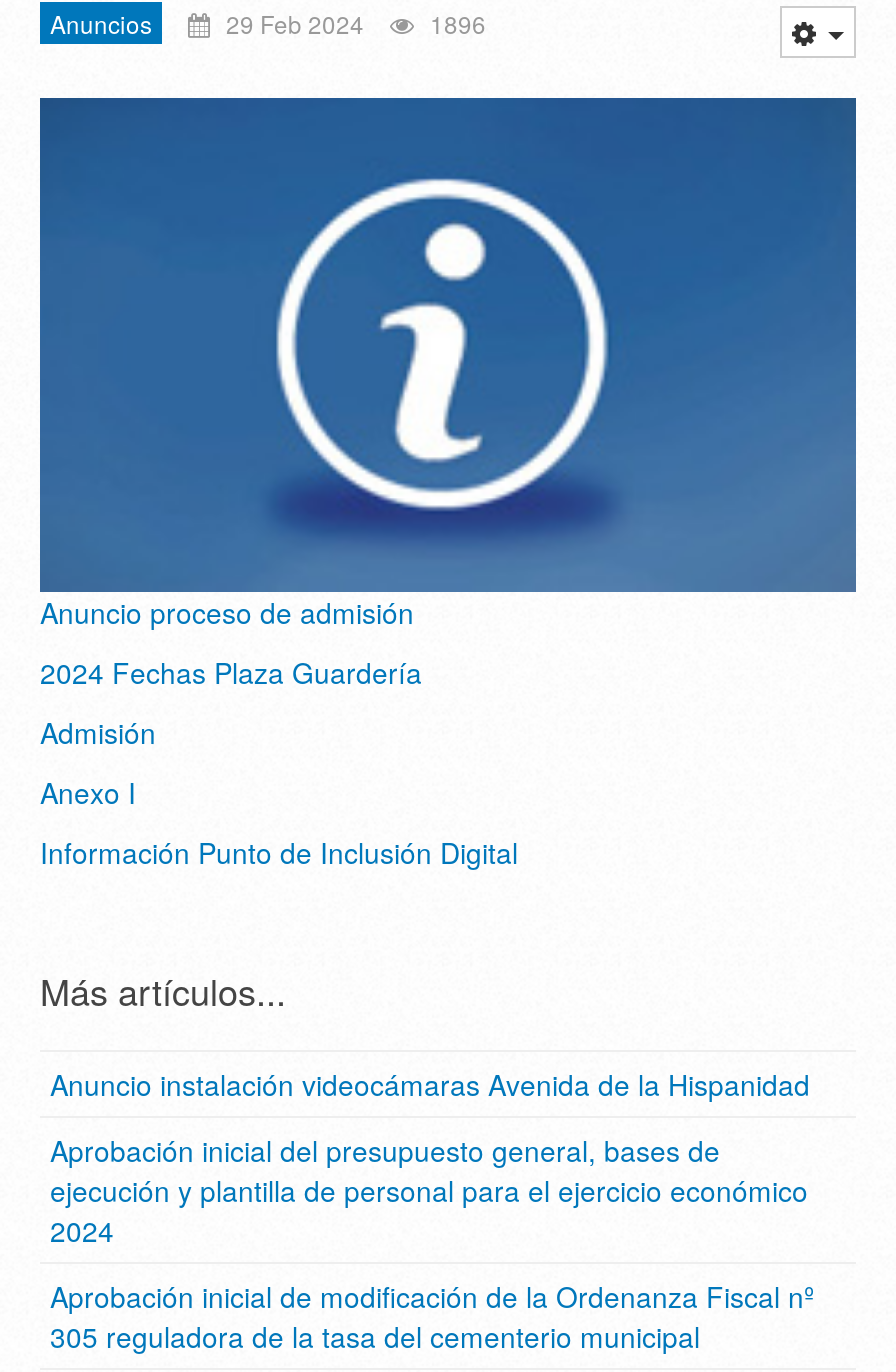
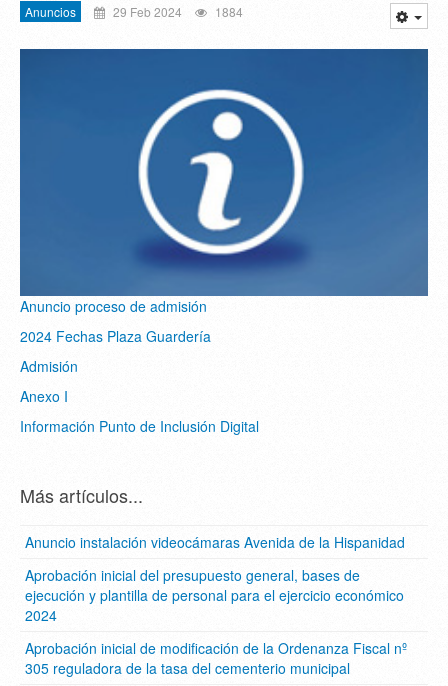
[50,6,486,40] Anuncios 29 Feb 2024 1896 -> [25,3,243,20] Anuncios 29 Feb 2024 1884

